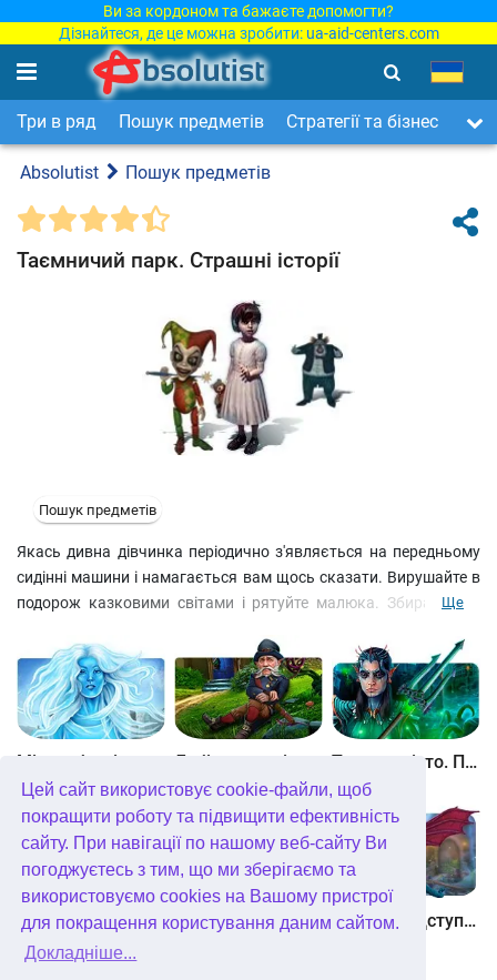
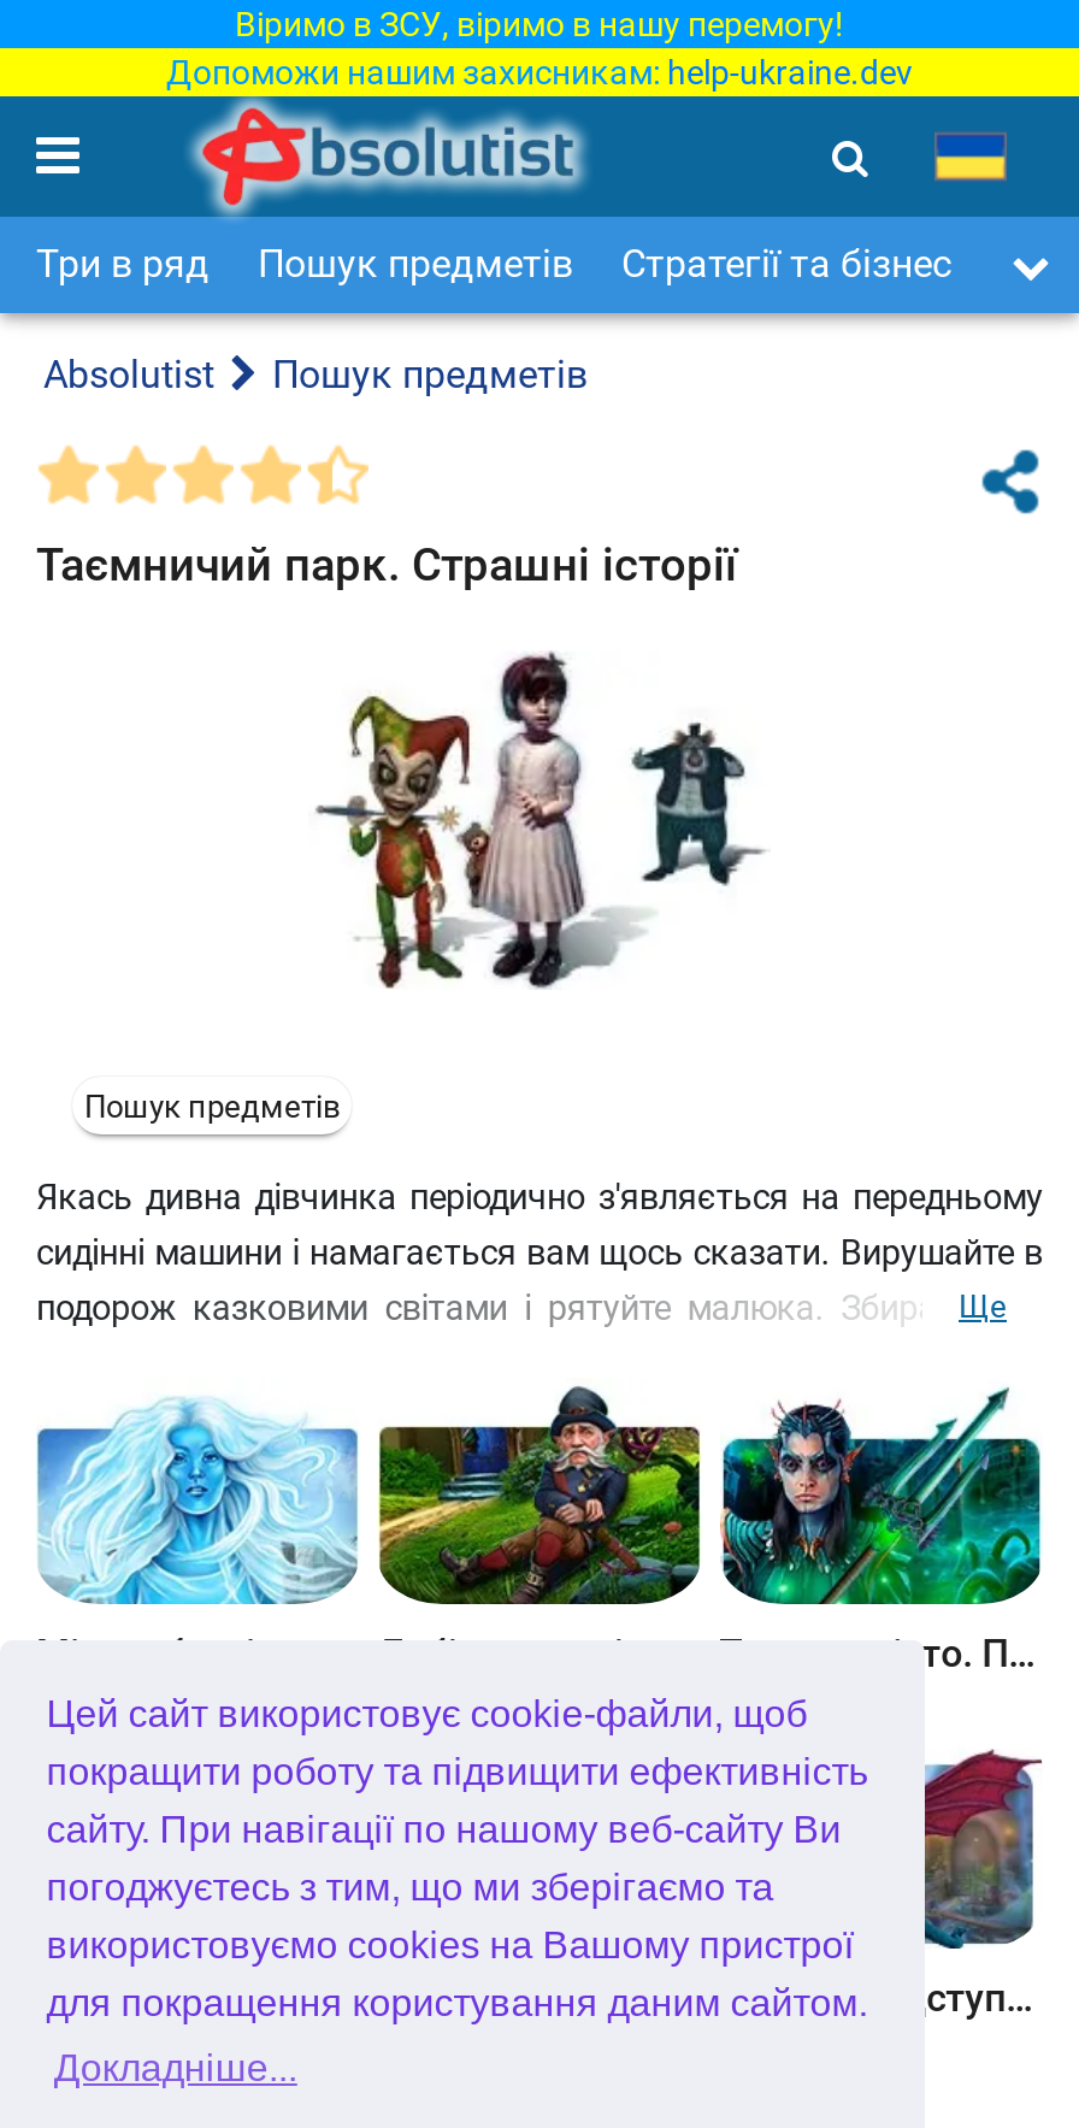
[58,2,439,42] Ви за кордоном та бажаєте допомогти? | Дізнайтеся, де це можна зробити: ua-aid-centers.com -> [166,5,913,92] Віримо в ЗСУ, віримо в нашу перемогу! | Допоможи нашим захисникам: help-ukraine.dev

